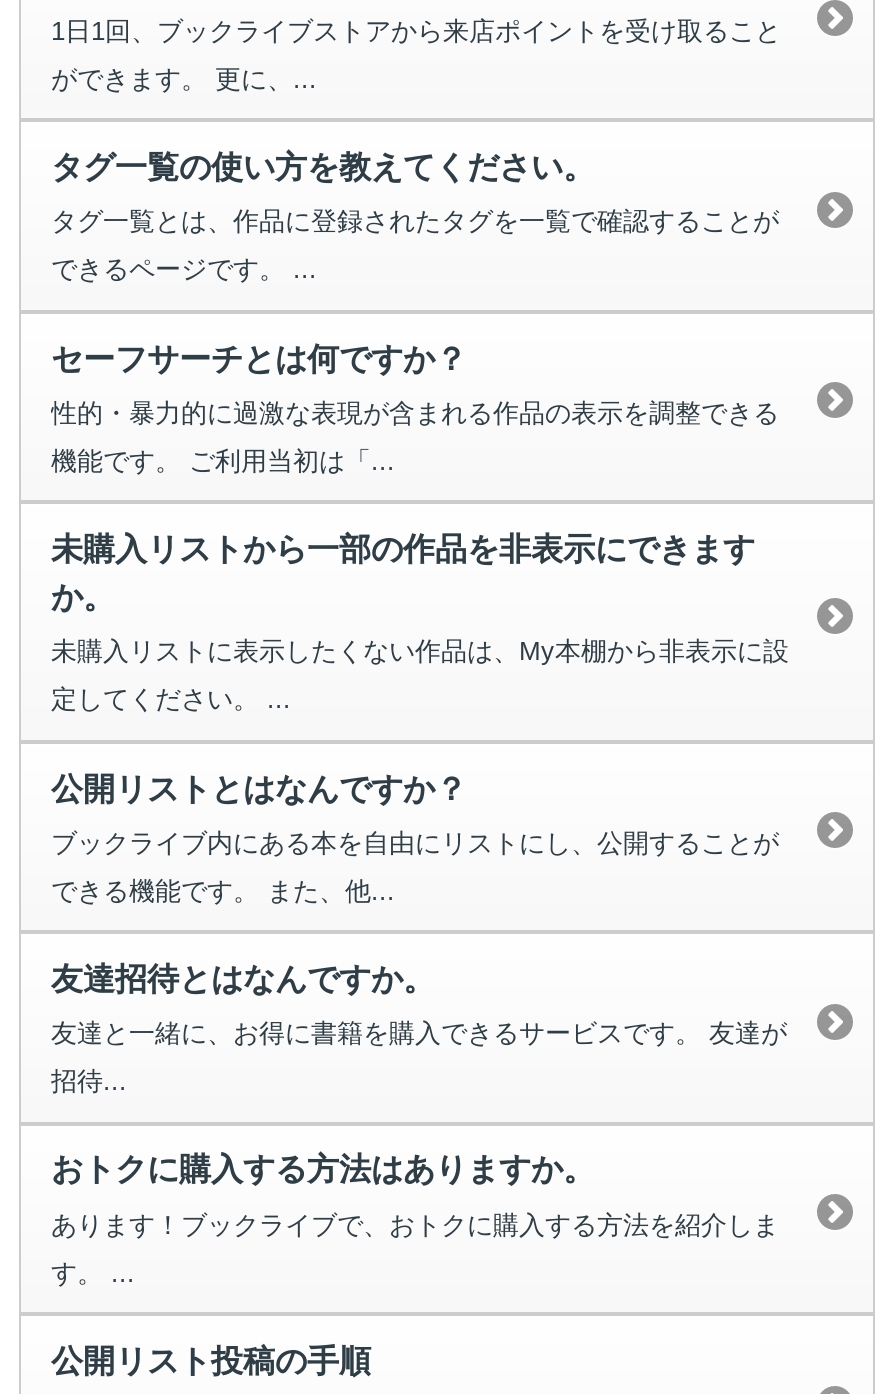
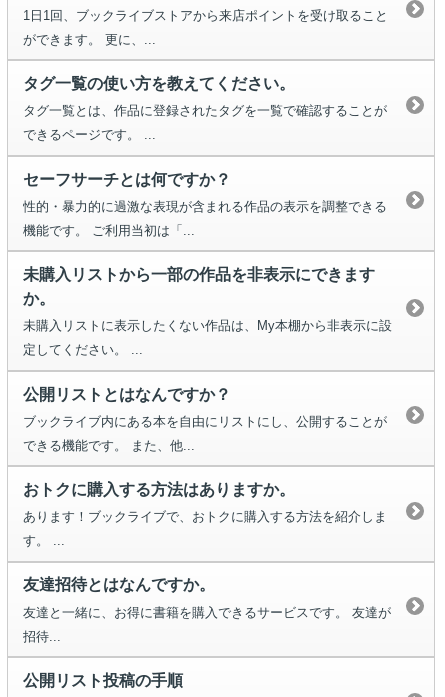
moved [51,962,787,1096] -> [23,576,391,644]: 友達招待とはなんですか。 | 友達と一緒に、お得に書籍を購入できるサービスです。 友達が | 招待...
moved [51,1153,779,1239] -> [23,481,387,524]: おトクに購入する方法はありますか。 | あります！ブックライブで、おトクに購入する方法を紹介しま

